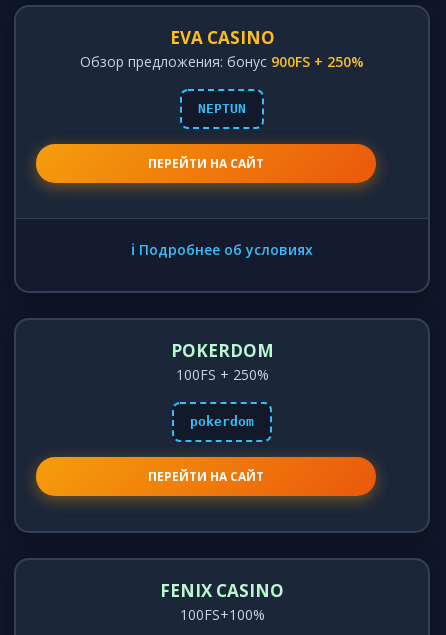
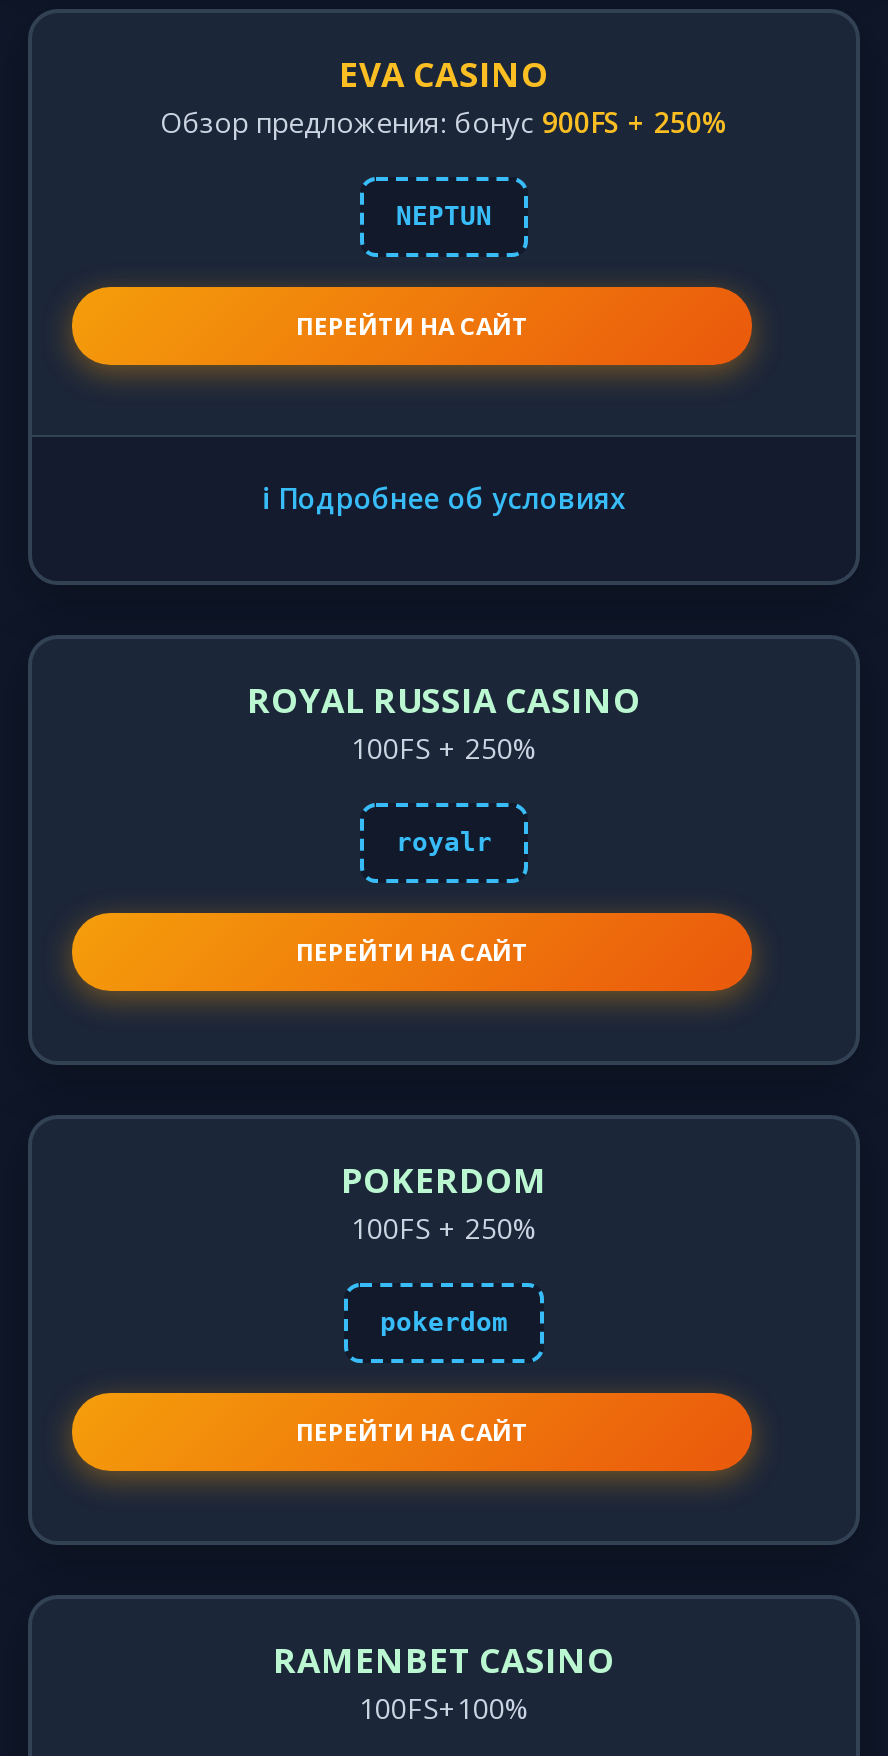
none -> [247,677,641,969] ROYAL RUSSIA CASINO | 100FS + 250% | royalr | ПЕРЕЙТИ НА САЙТ
[160,579,284,602] FENIX CASINO -> [273,1637,615,1683] RAMENBET CASINO

